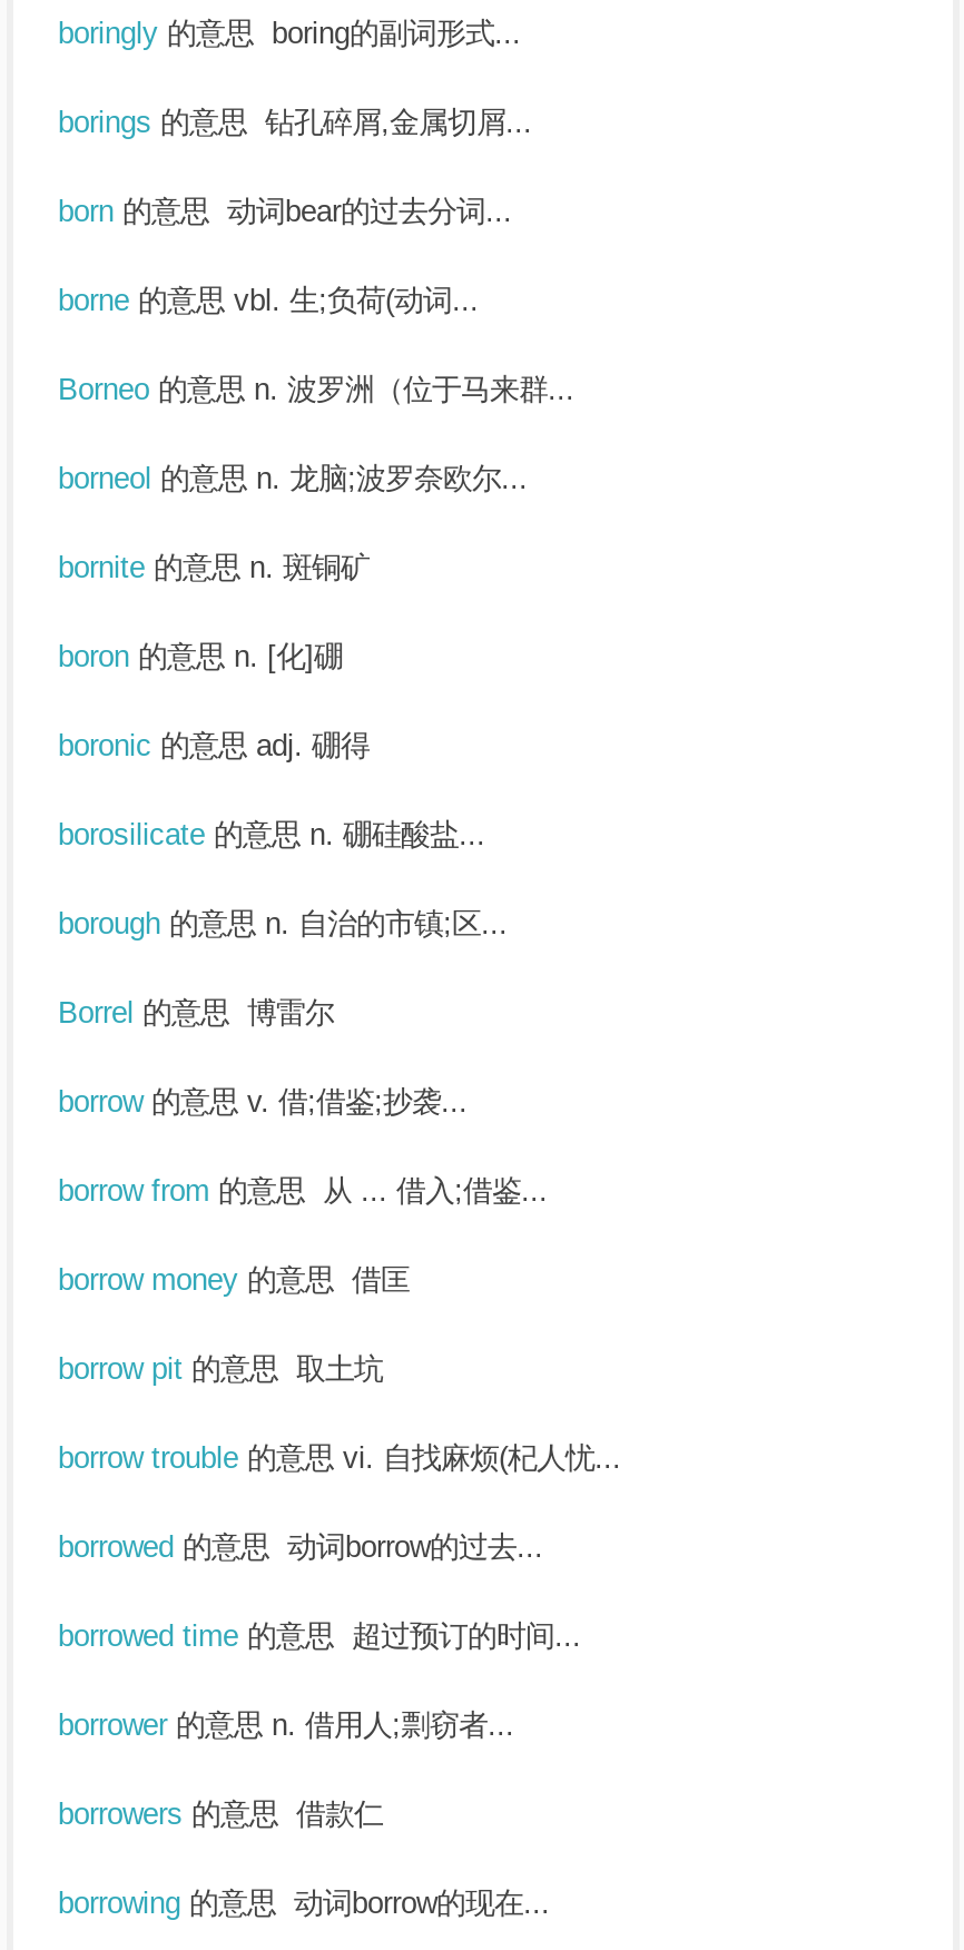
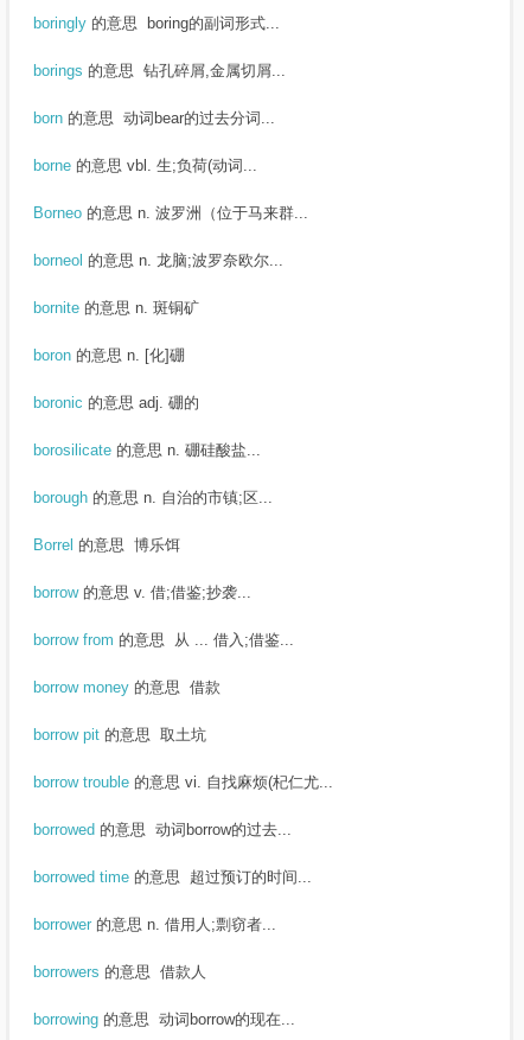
[58,729,370,762] boronic的意思 adj. 硼得 -> [33,394,199,411] boronic的意思 adj. 硼的
[58,996,334,1030] Borrel的意思 博雷尔 -> [33,536,180,554] Borrel的意思 博乐饵
[58,1263,410,1297] borrow money的意思 借匡 -> [33,678,221,696] borrow money的意思 借款
[58,1441,621,1475] borrow trouble的意思 vi. 自找麻烦(杞人忧... -> [33,773,333,791] borrow trouble的意思 vi. 自找麻烦(杞仁尤...
[58,1798,383,1831] borrowers的意思 借款仁 -> [33,963,206,981] borrowers的意思 借款人

